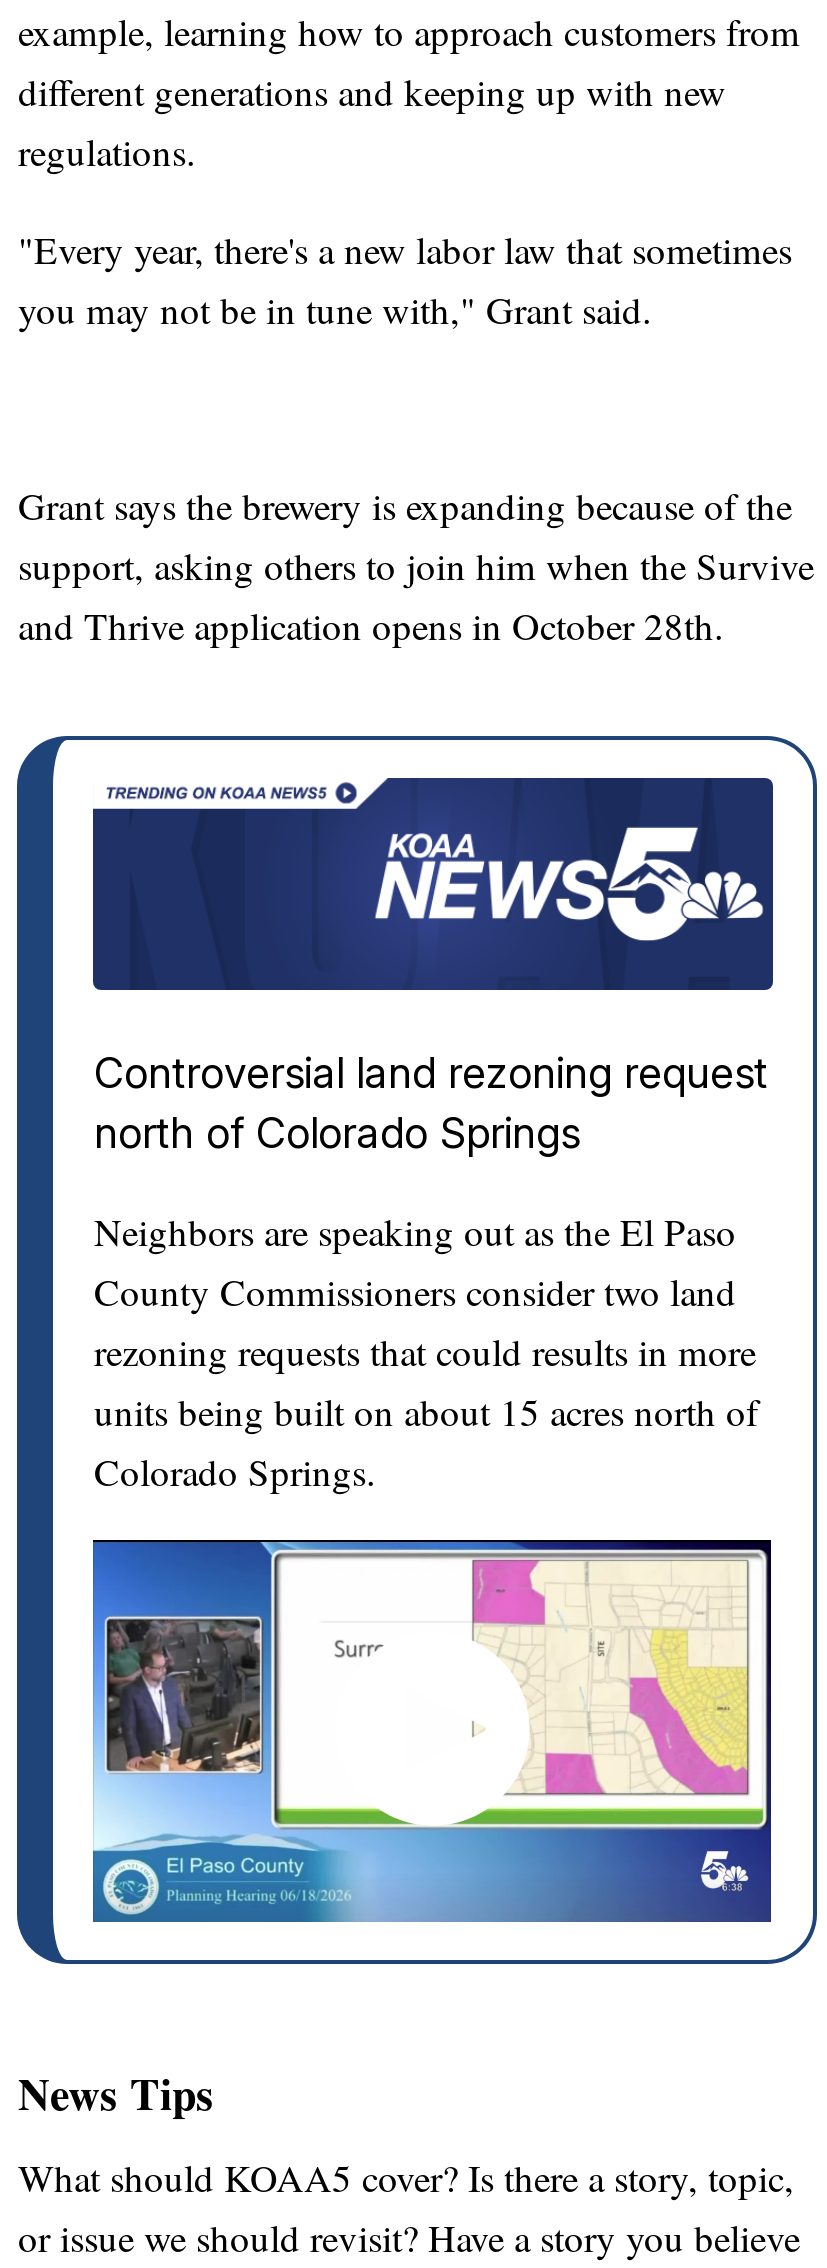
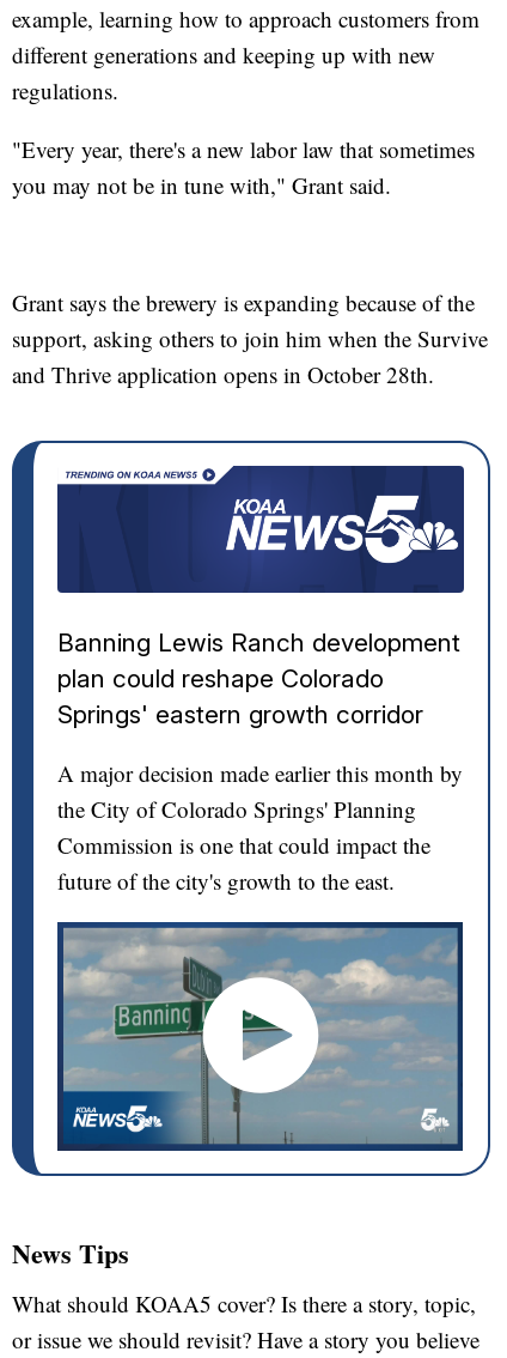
[94,1049,768,1159] Controversial land rezoning request | north of Colorado Springs -> [58,628,461,730] Banning Lewis Ranch development | plan could reshape Colorado | Springs' eastern growth corridor
[94,1207,758,1497] Neighbors are speaking out as the El Paso | County Commissioners consider two land | rezoning requests that could results in more | units being built on about 15 acres north of | Colorado Springs. -> [58,759,463,896] A major decision made earlier this month by | the City of Colorado Springs' Planning | Commission is one that could impact the | future of the city's growth to the east.
[91,1538,771,1924] [image] -> [56,922,463,1152] [image]

